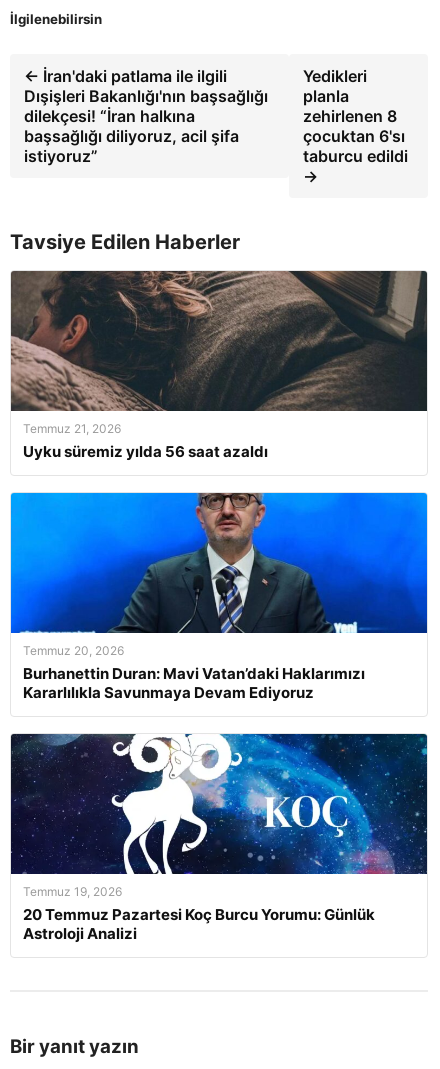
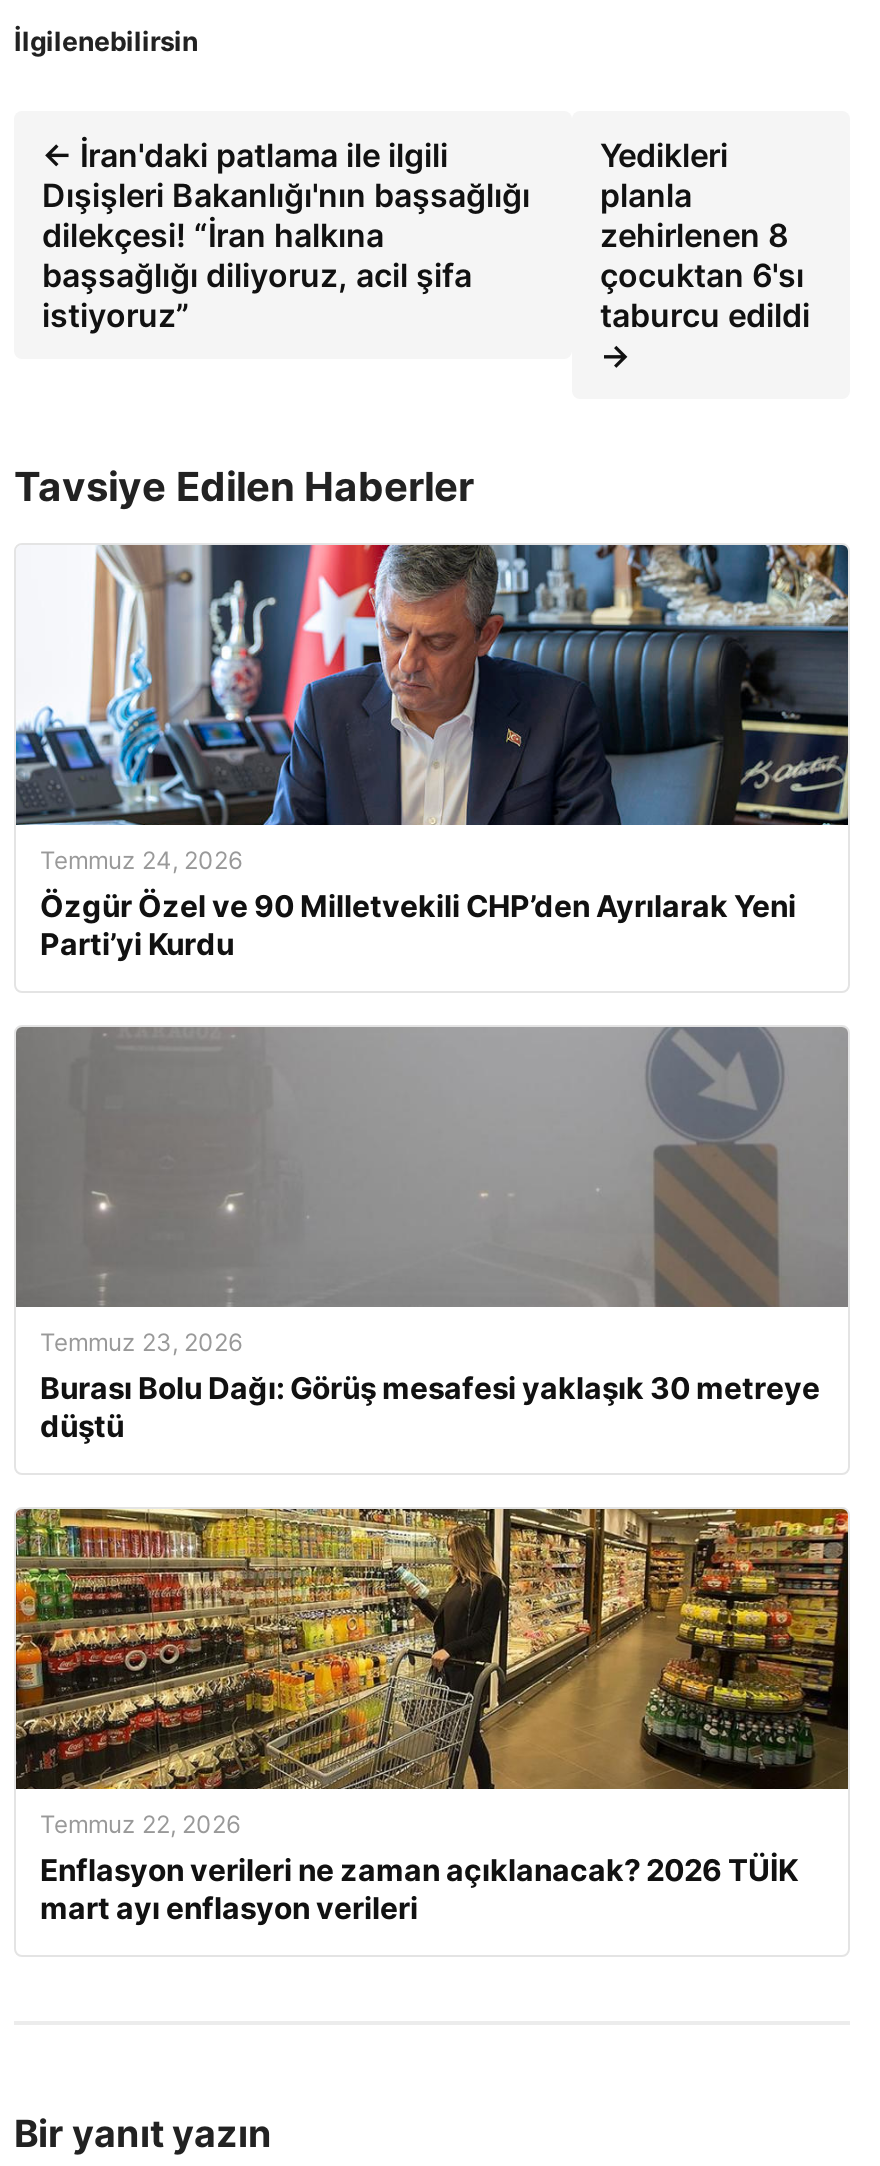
[10,270,427,461] [image] | Temmuz 21, 2026 | Uyku süremiz yılda 56 saat azaldı -> [14,543,850,963] [image] | Temmuz 24, 2026 | Özgür Özel ve 90 Milletvekili CHP’den Ayrılarak Yeni | Parti’yi Kurdu
[10,492,428,702] [image] | Temmuz 20, 2026 | Burhanettin Duran: Mavi Vatan’daki Haklarımızı | Kararlılıkla Savunmaya Devam Ediyoruz -> [14,1025,850,1445] [image] | Temmuz 23, 2026 | Burası Bolu Dağı: Görüş mesafesi yaklaşık 30 metreye | düştü
[10,733,428,943] [image] | Temmuz 19, 2026 | 20 Temmuz Pazartesi Koç Burcu Yorumu: Günlük | Astroloji Analizi -> [14,1507,850,1927] [image] | Temmuz 22, 2026 | Enflasyon verileri ne zaman açıklanacak? 2026 TÜİK | mart ayı enflasyon verileri

